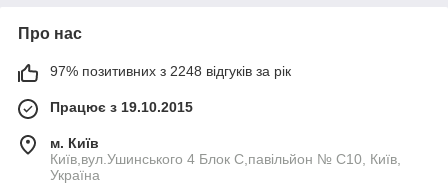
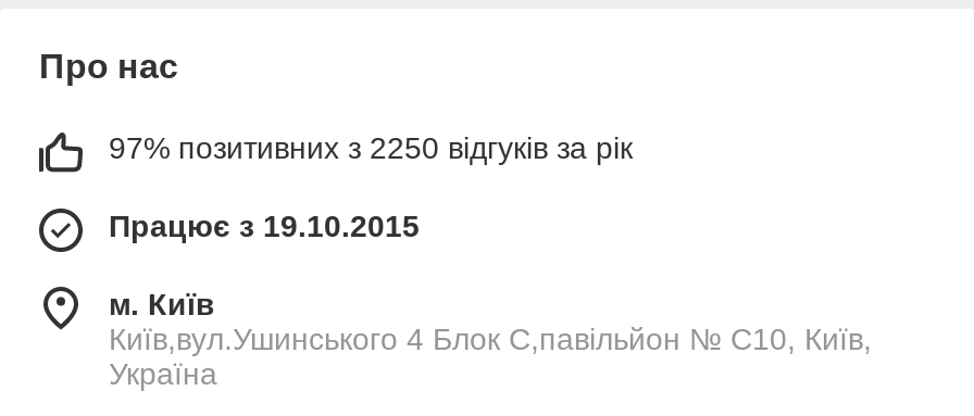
[50,63,291,79] 97% позитивних з 2248 відгуків за рік -> [109,130,633,165] 97% позитивних з 2250 відгуків за рік

